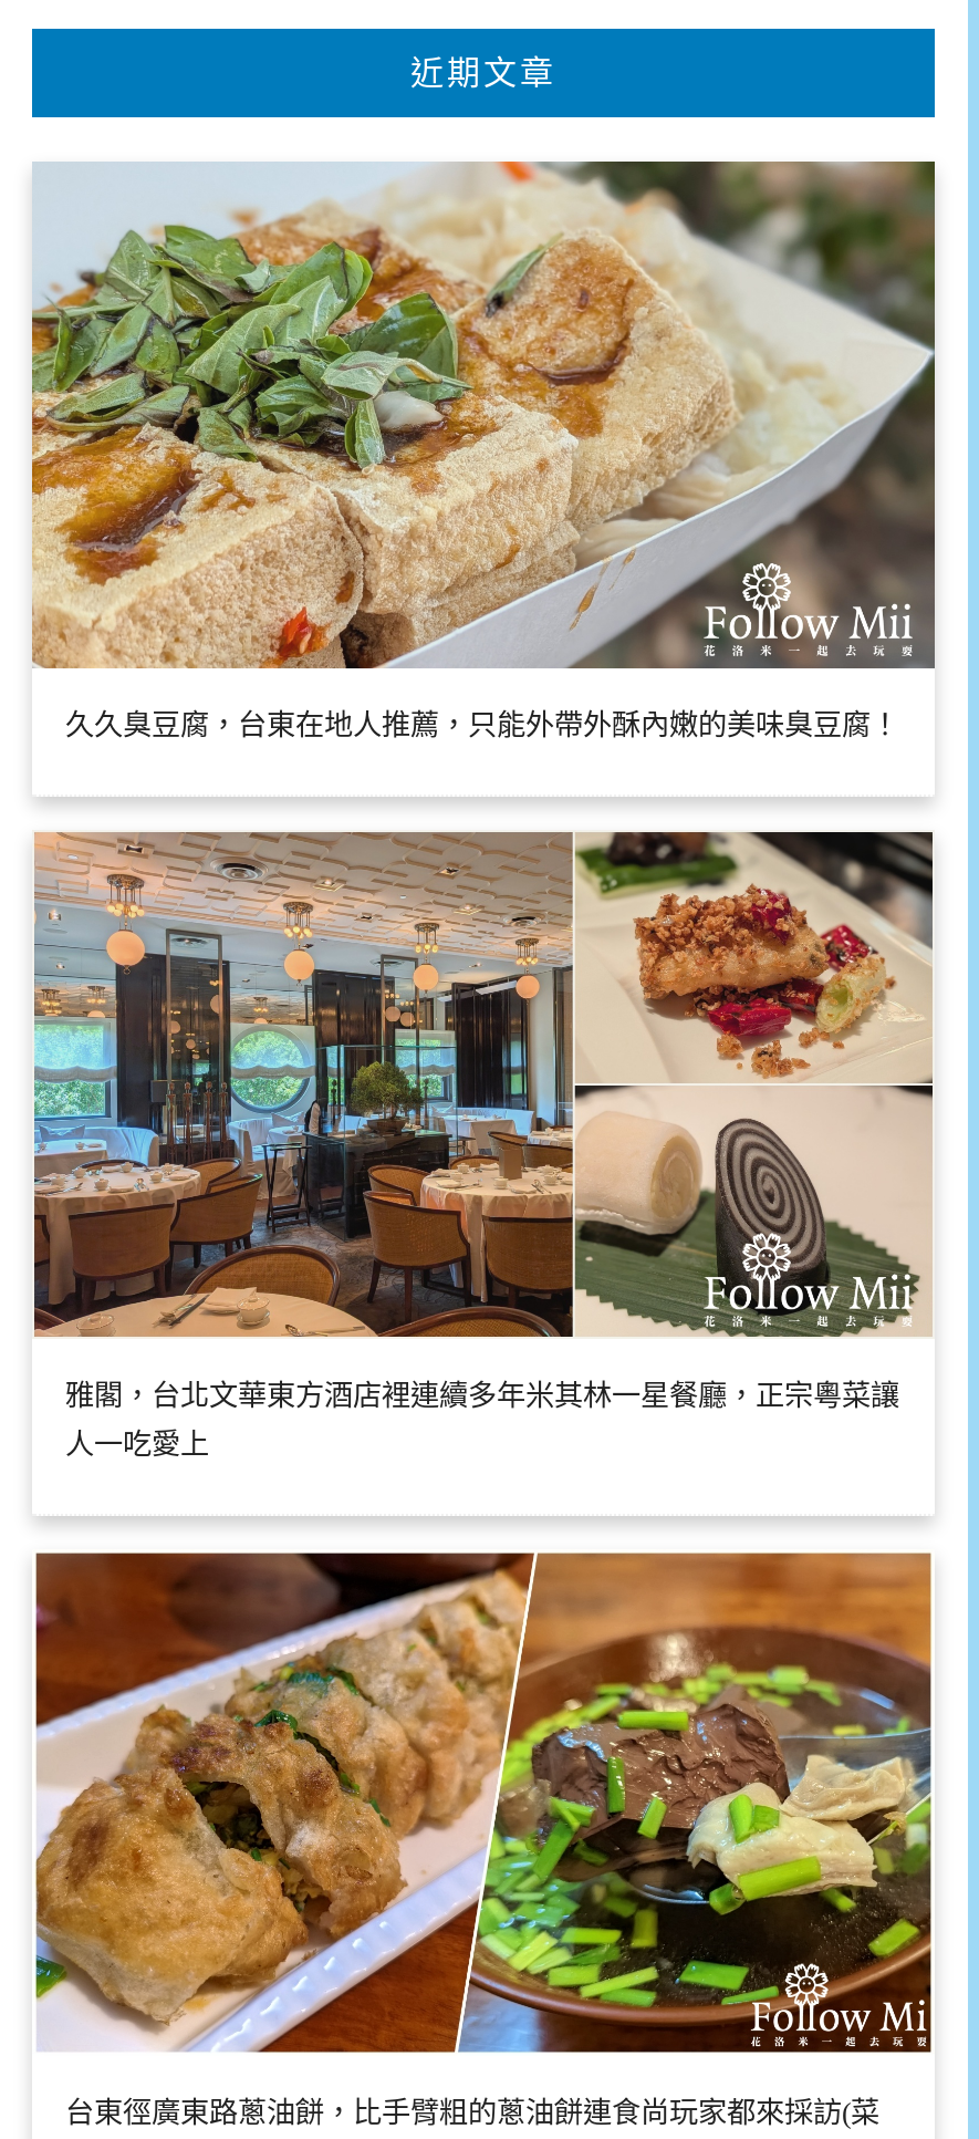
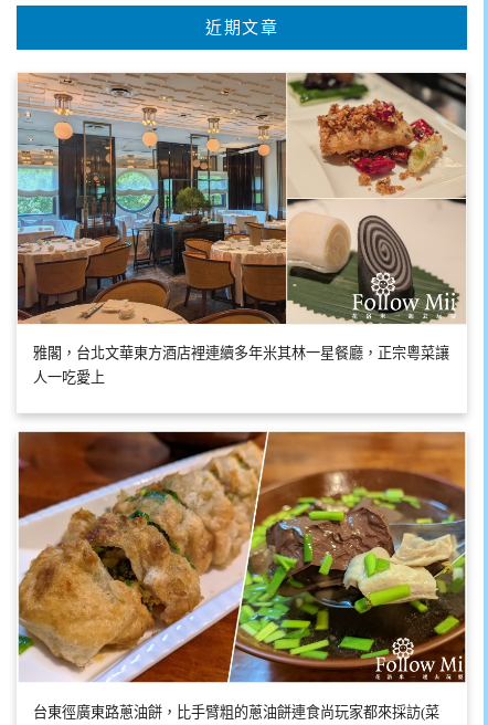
[30,159,937,742] [image] | 久久臭豆腐，台東在地人推薦，只能外帶外酥內嫩的美味臭豆腐！ -> none

